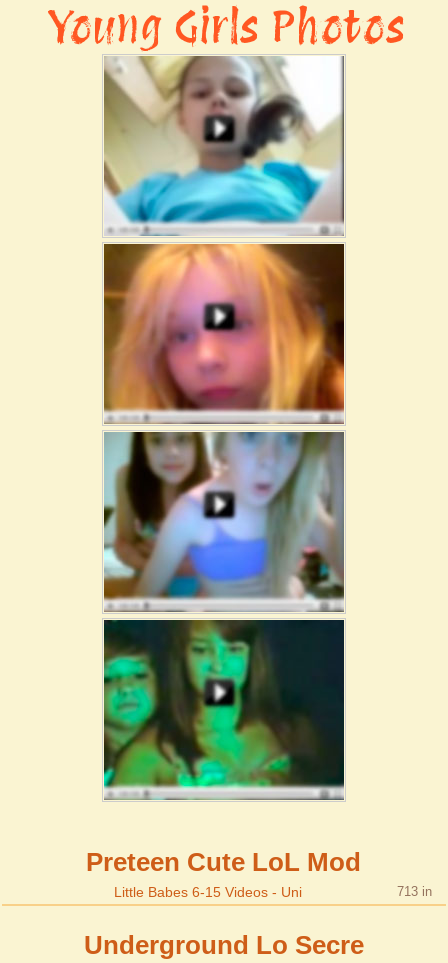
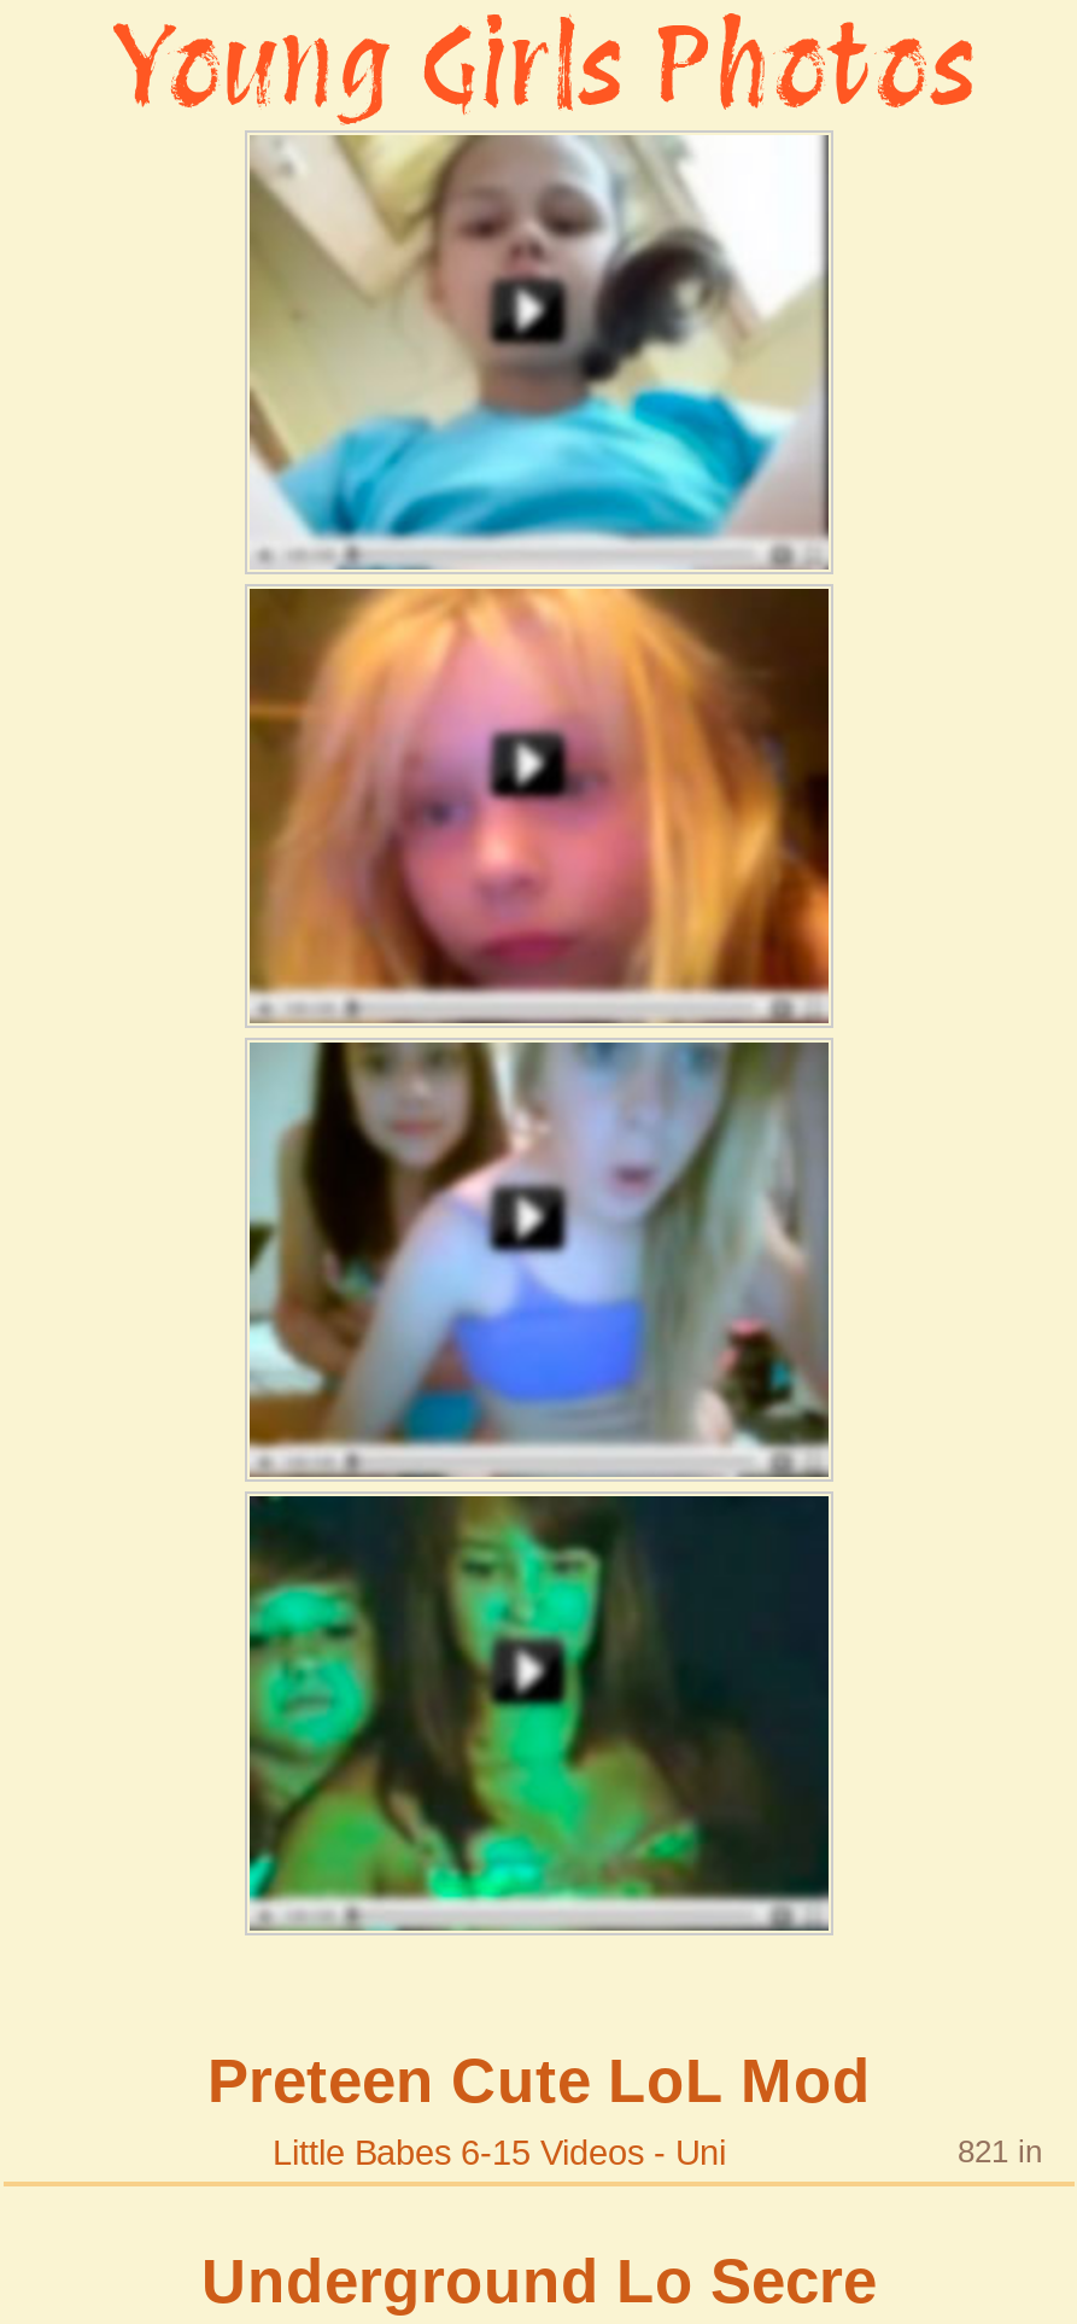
[397,883,418,898] 713 -> [958,2132,1008,2168] 821

